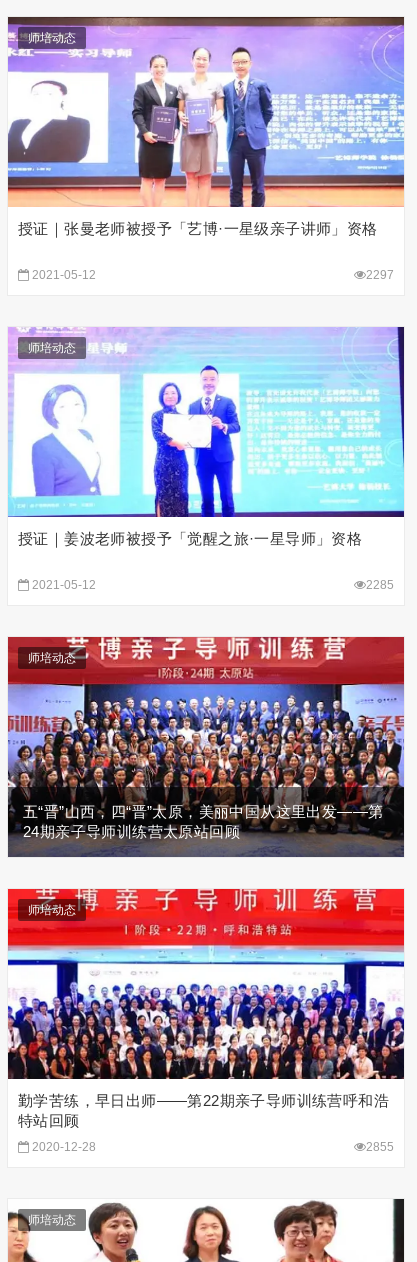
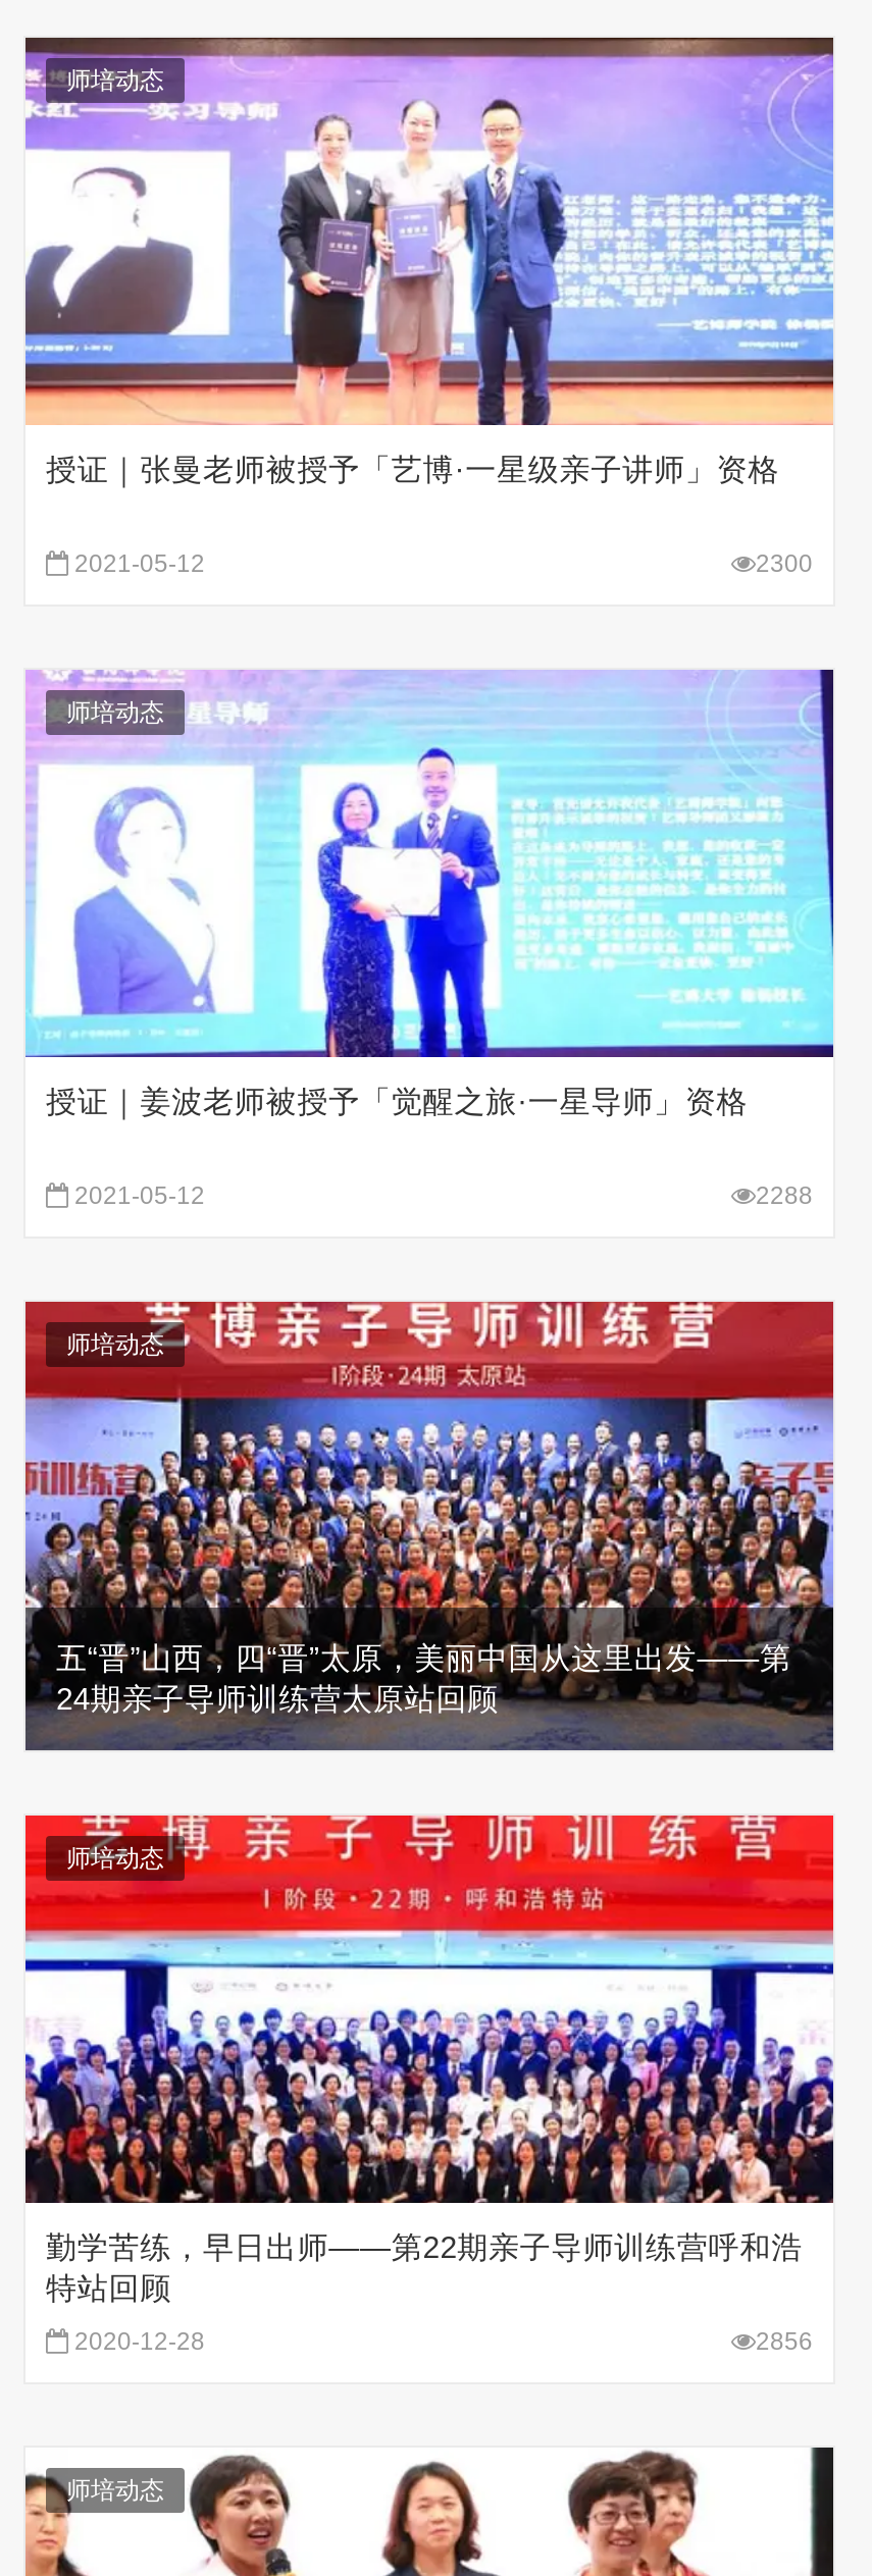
[366,268,394,282] 2297 -> [756,549,813,577] 2300
[366,578,394,592] 2285 -> [756,1181,813,1209] 2288
[366,1140,394,1154] 2855 -> [756,2327,813,2355] 2856

